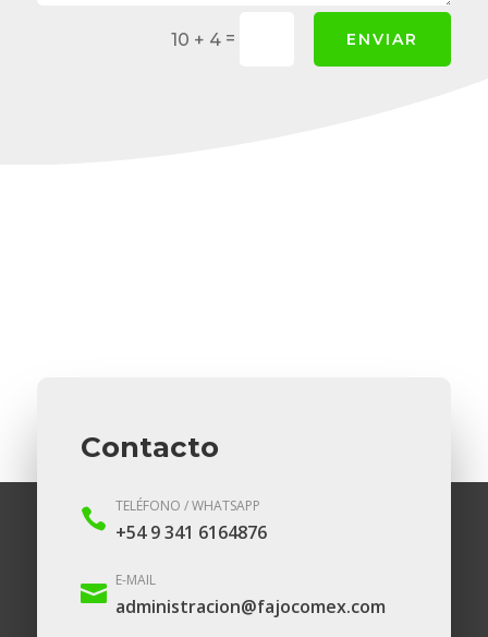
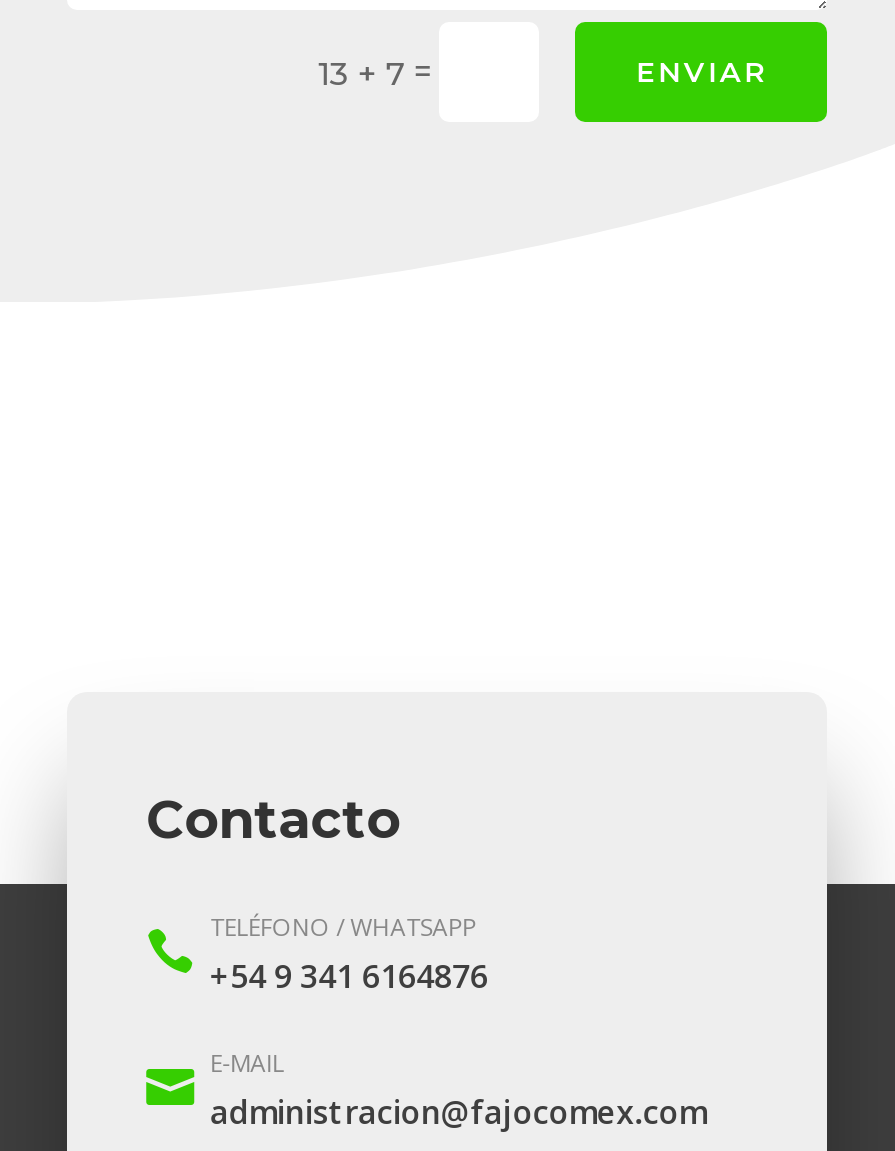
[171,29,240,51] 10 + 4 = -> [318,53,440,93] 13 + 7 =

